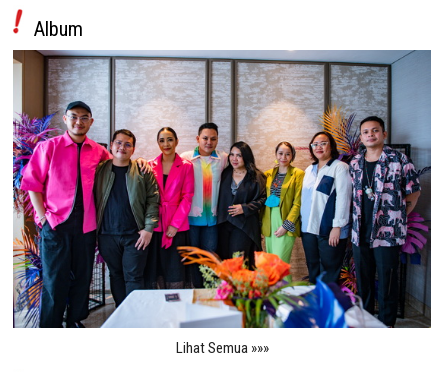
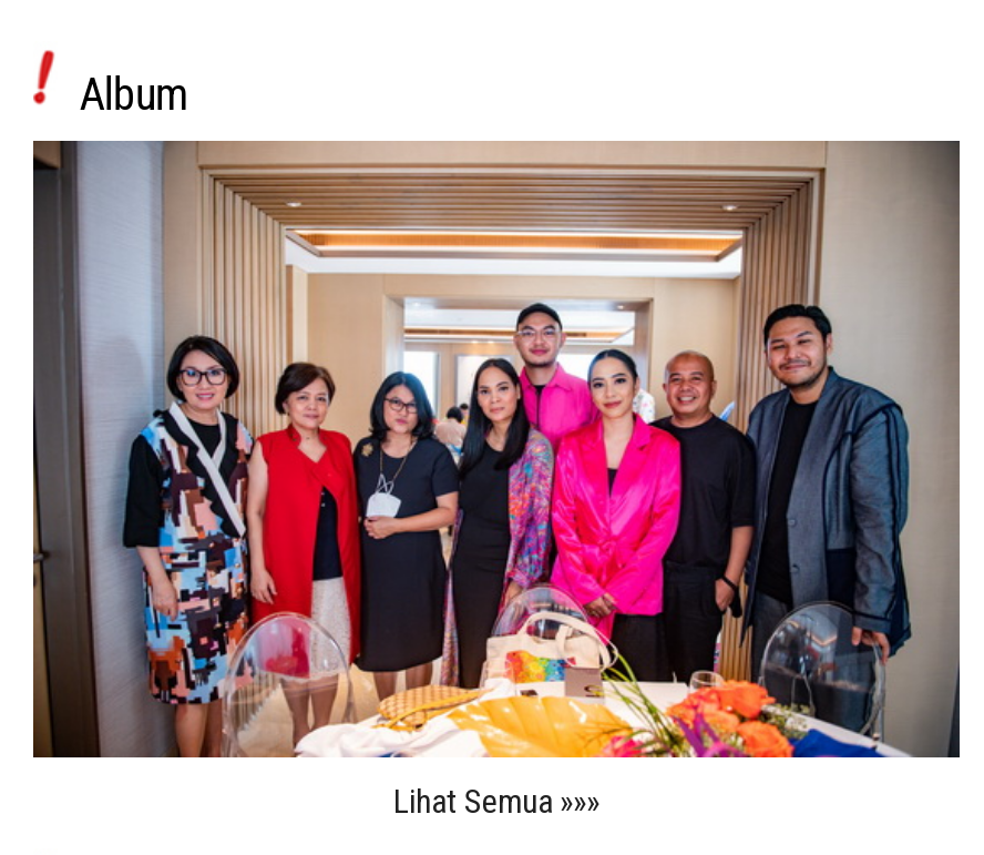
[12,49,432,329] [image] -> [31,139,960,760] [image]

